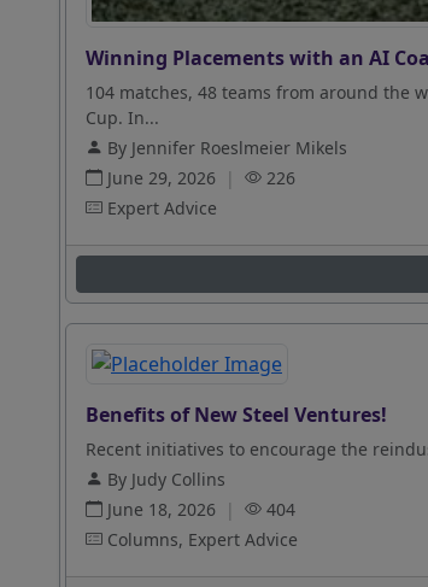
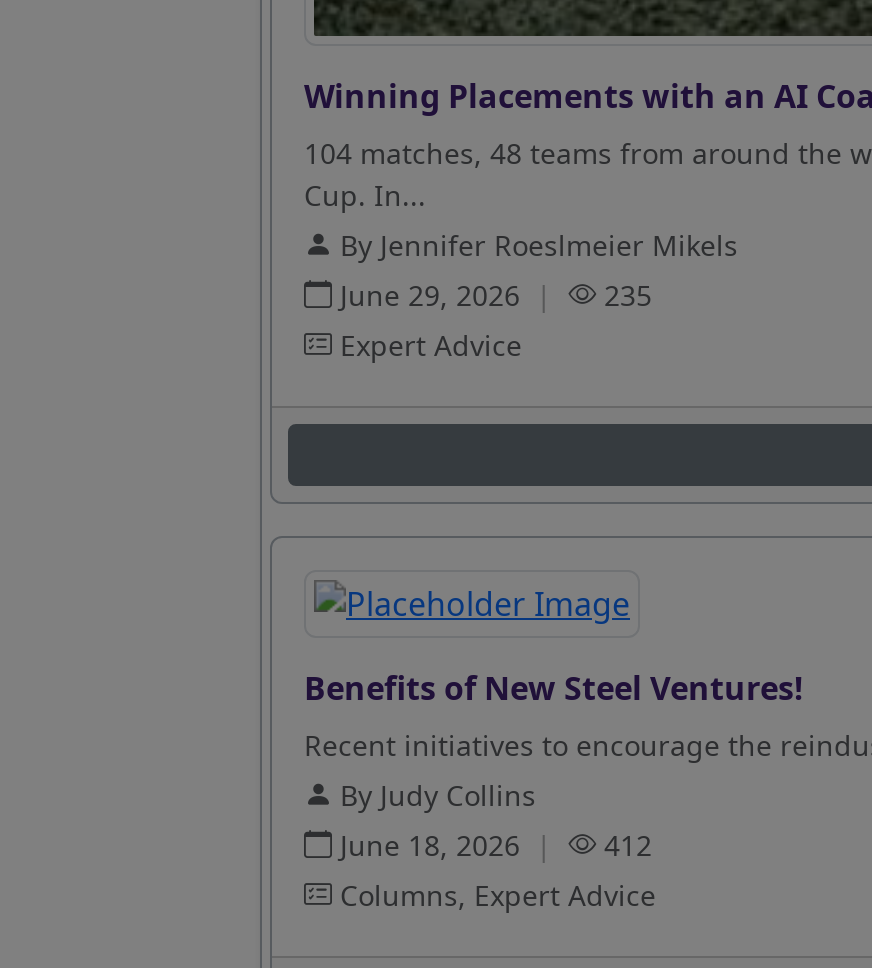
[262,166,295,189] 226 -> [596,275,652,313] 235
[262,497,295,520] 404 -> [596,825,652,863] 412

